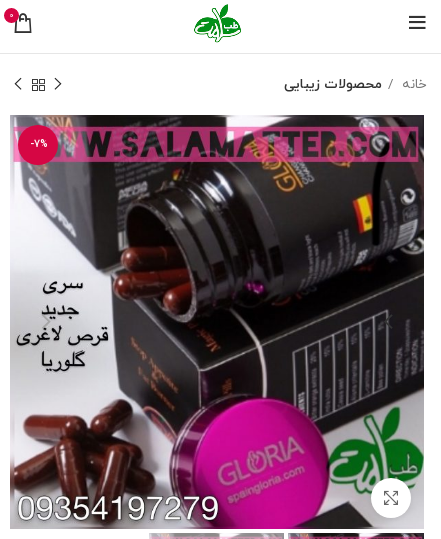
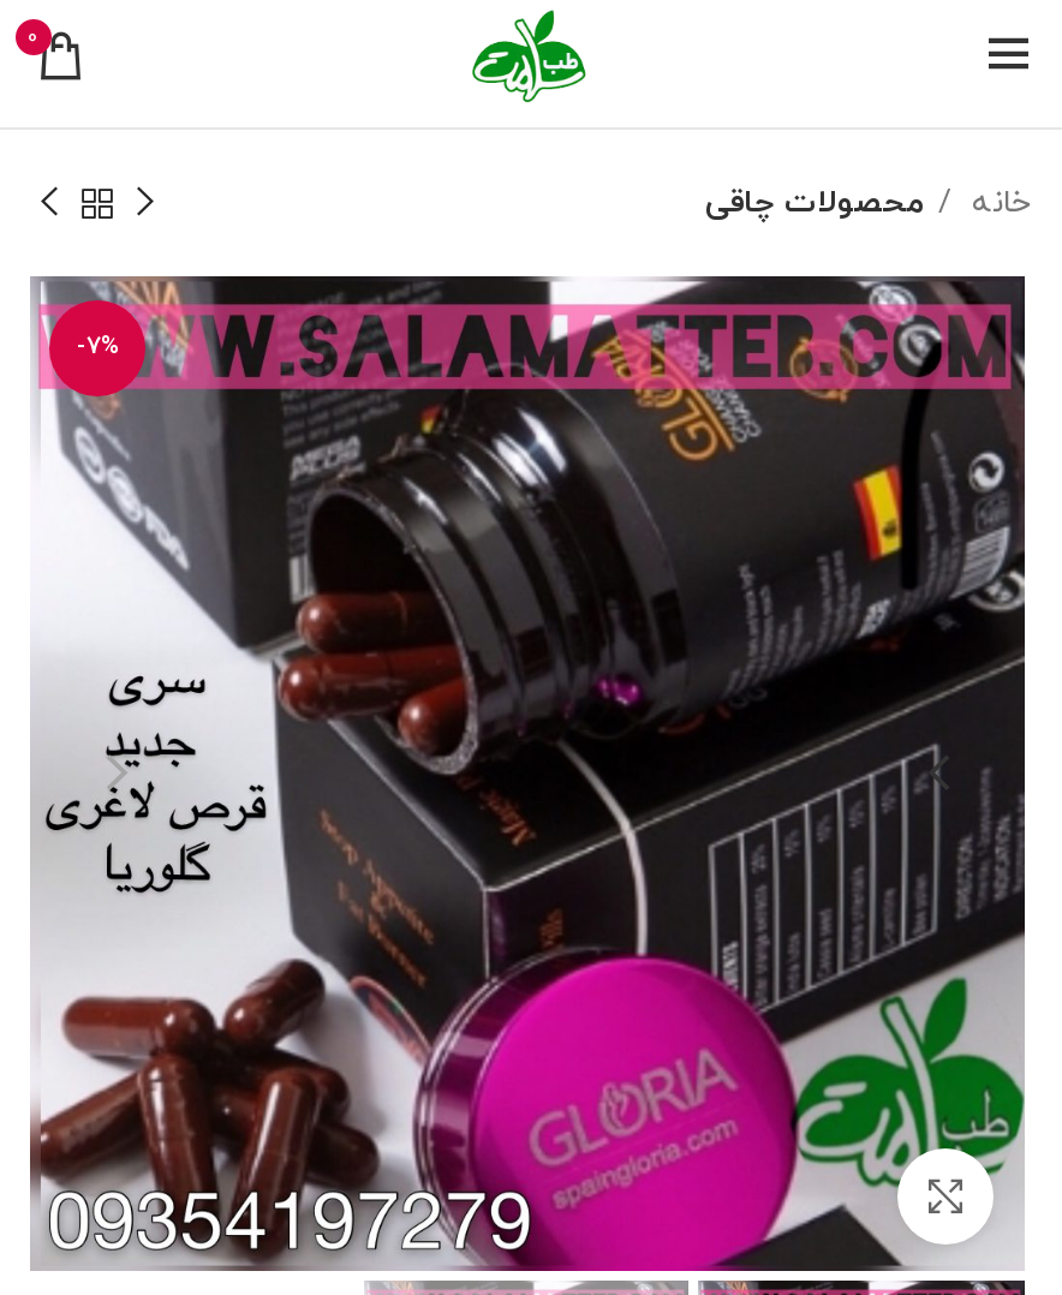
[284,75,382,94] محصولات زیبایی -> [705,180,924,226] محصولات چاقی

